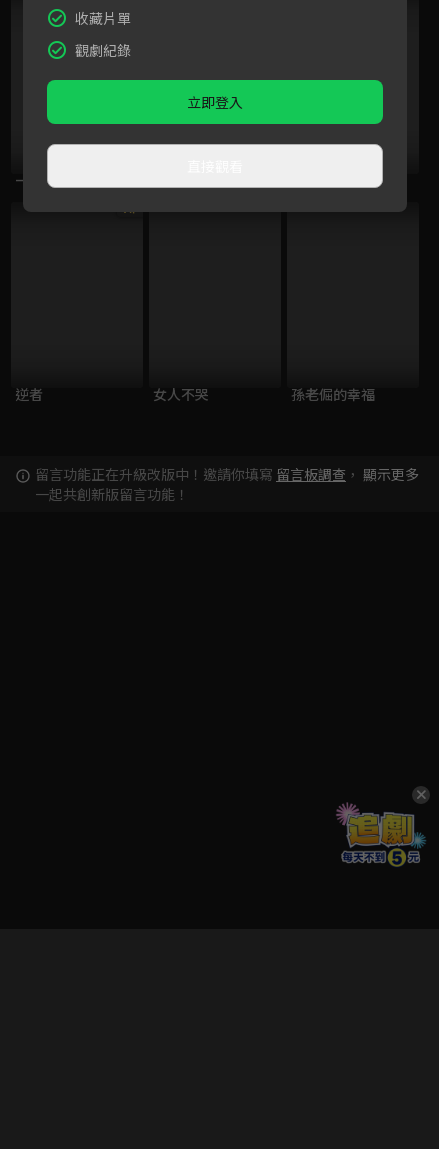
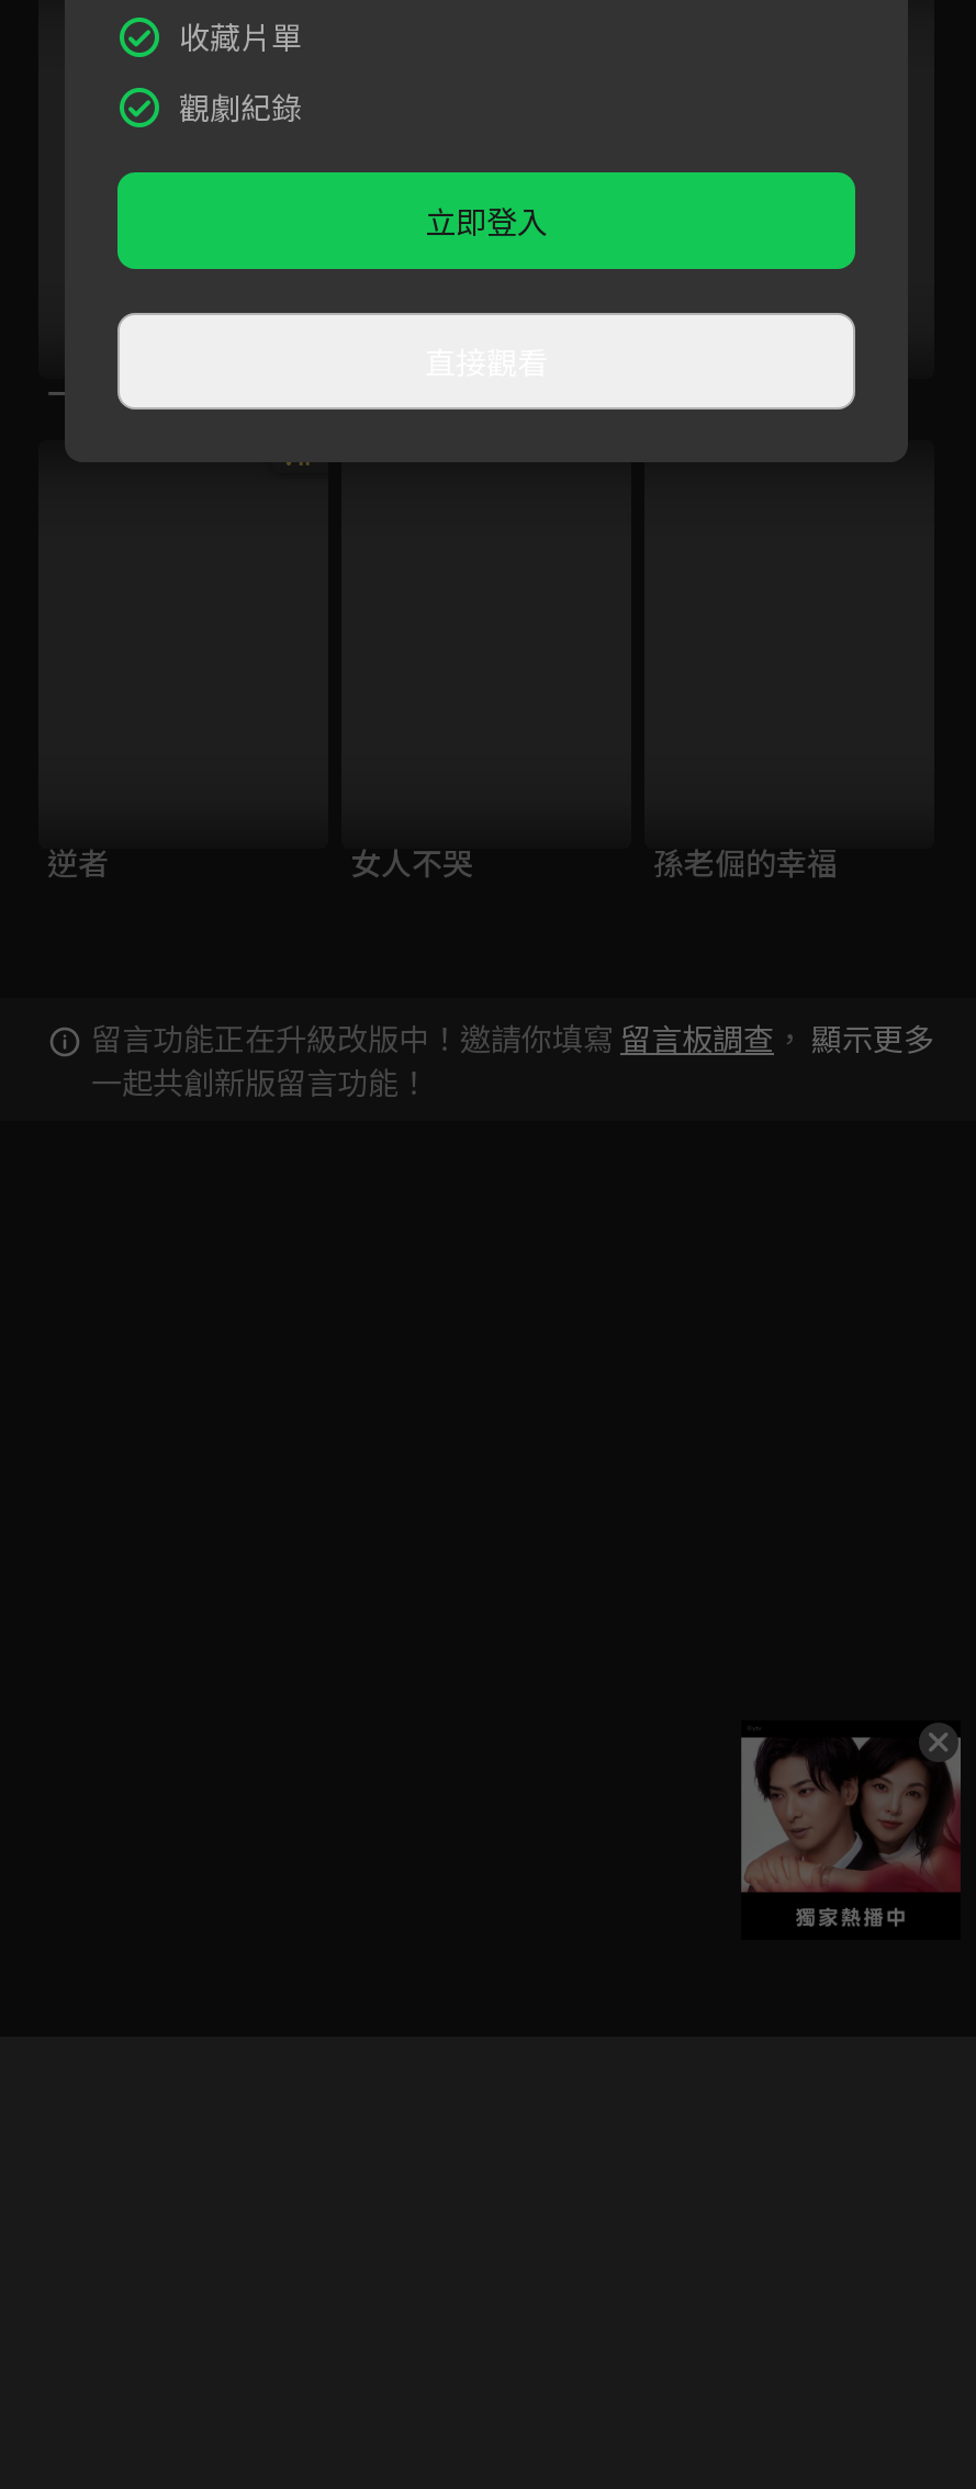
[332,794,430,878] [image] -> [741,1738,961,1927] [image]

